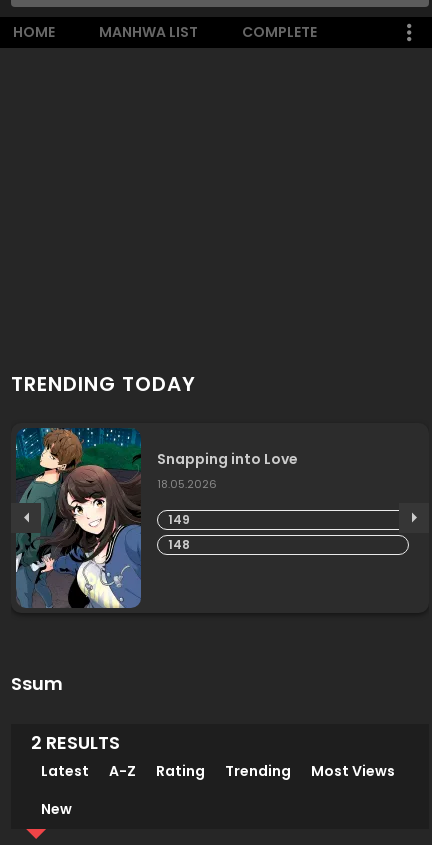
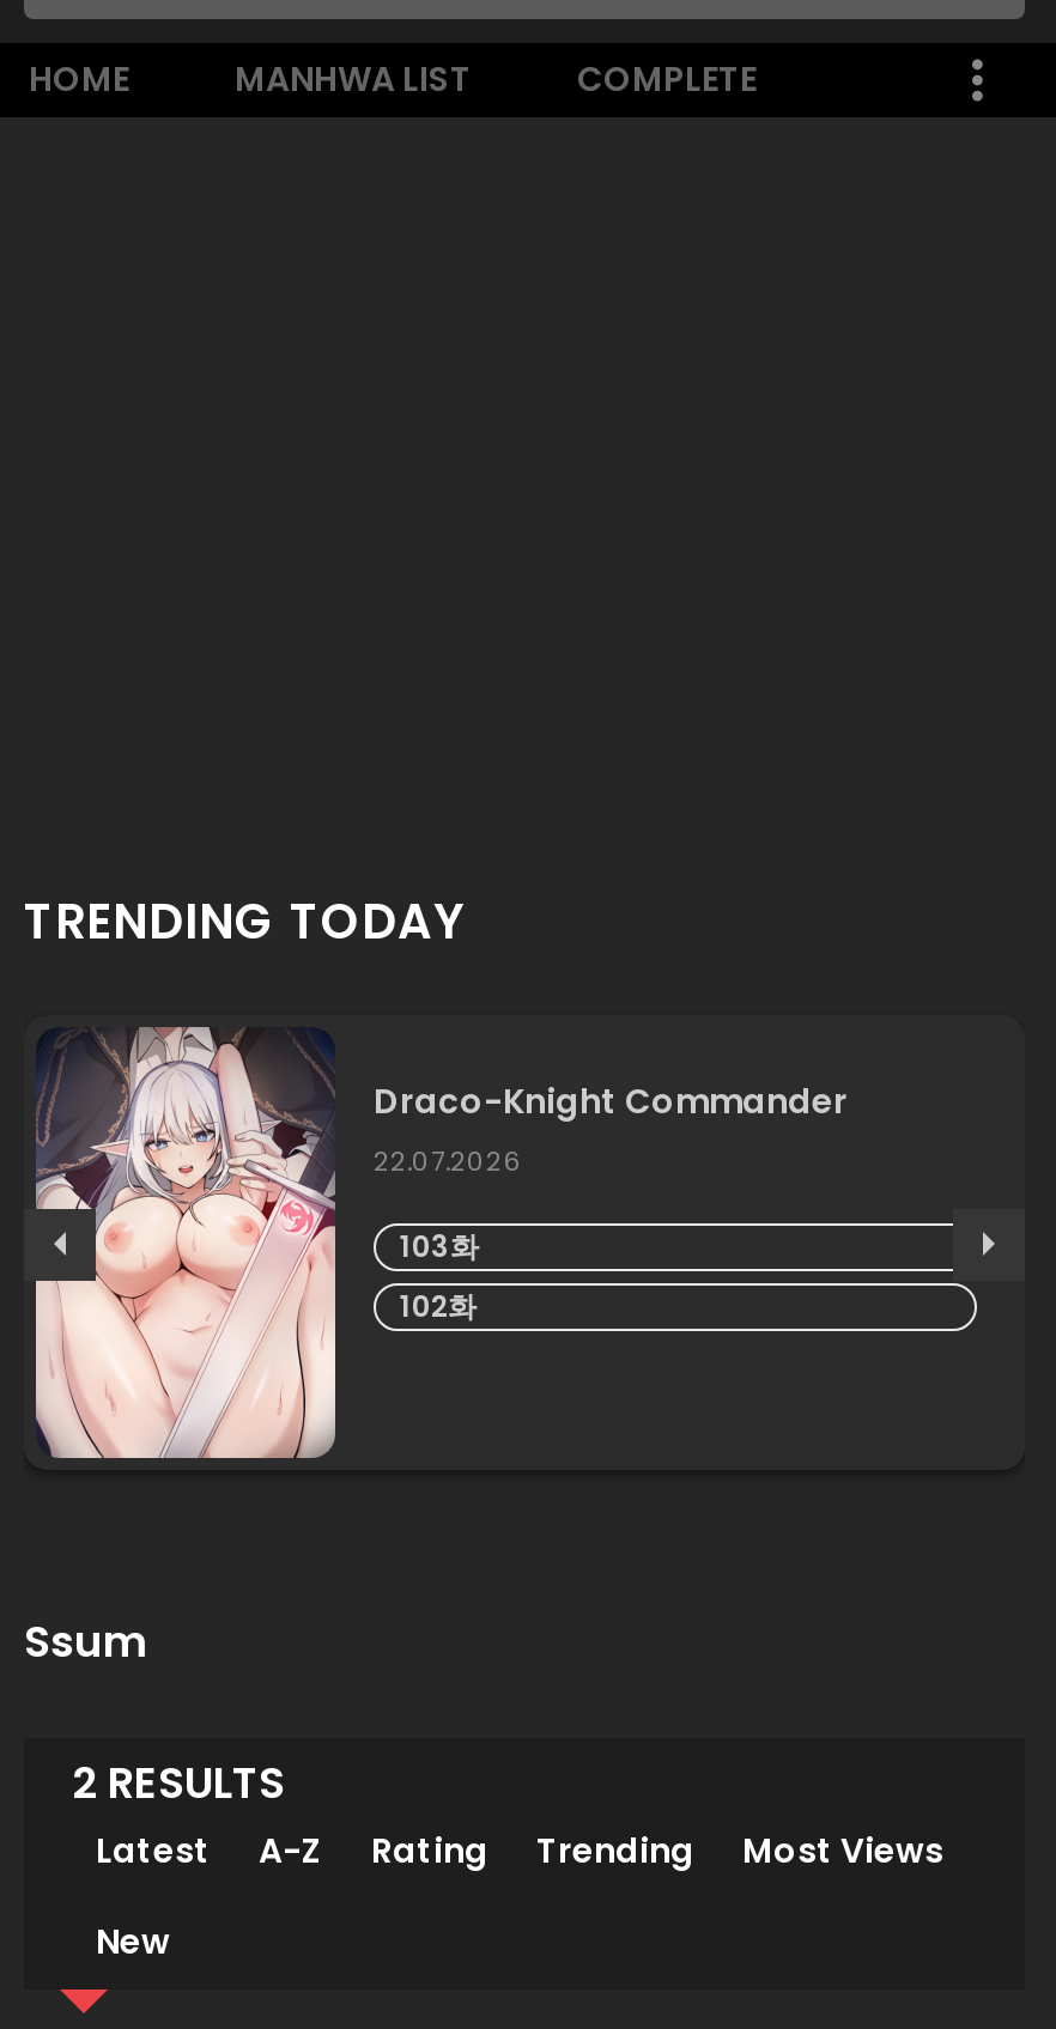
[15,427,298,608] [image] | Snapping into Love | 18.05.2026 -> [34,1025,848,1460] [image] | Draco-Knight Commander | 22.07.2026
[168,511,190,528] 149 -> [400,1226,479,1266] 103화
[168,536,190,553] 148 -> [400,1286,477,1326] 102화

